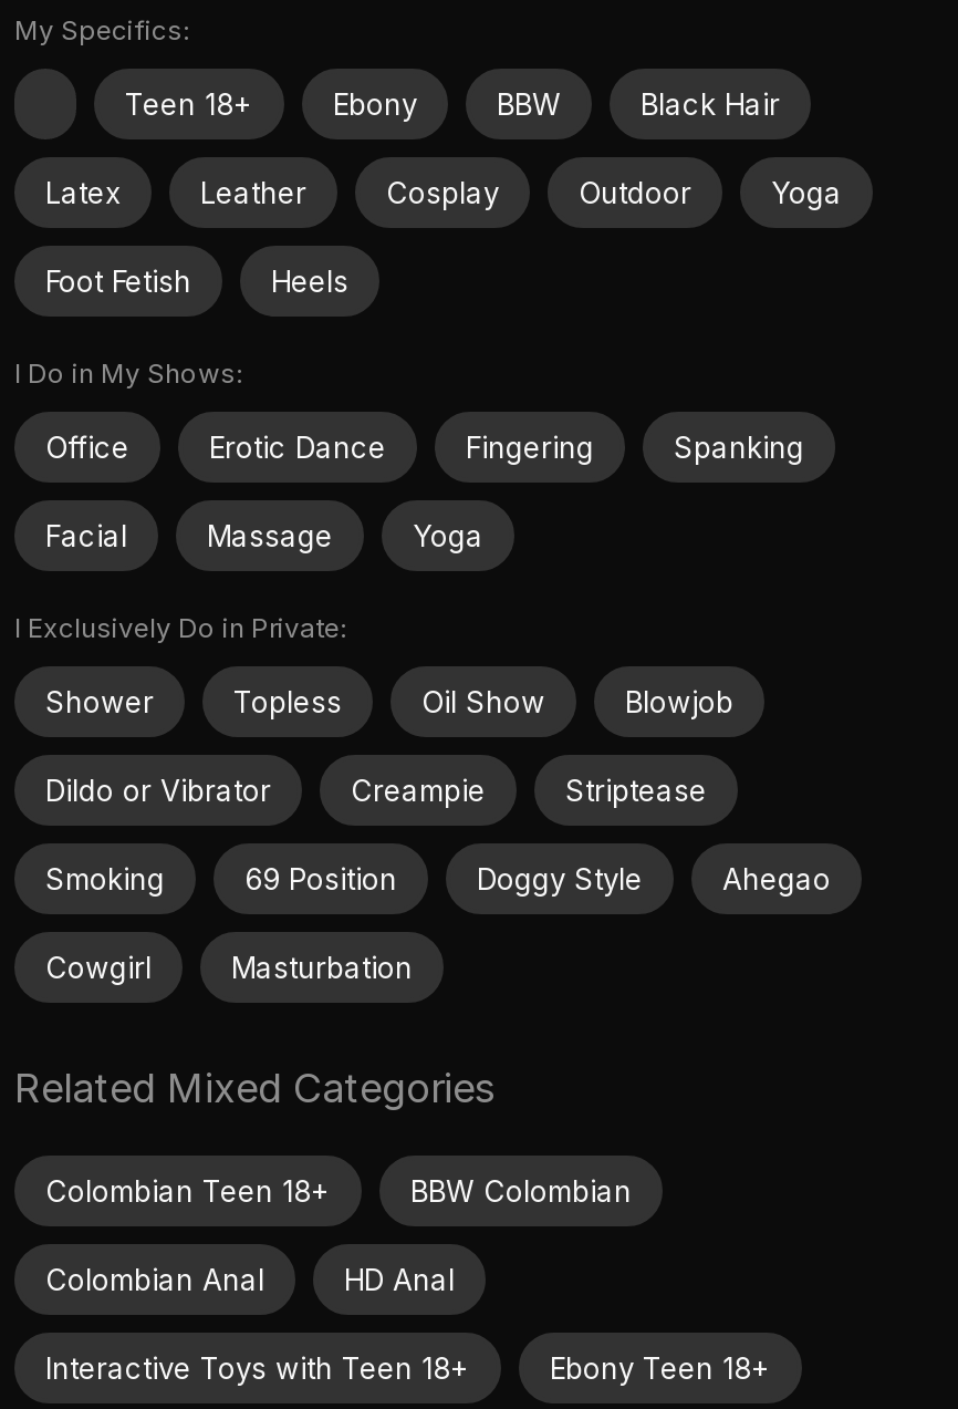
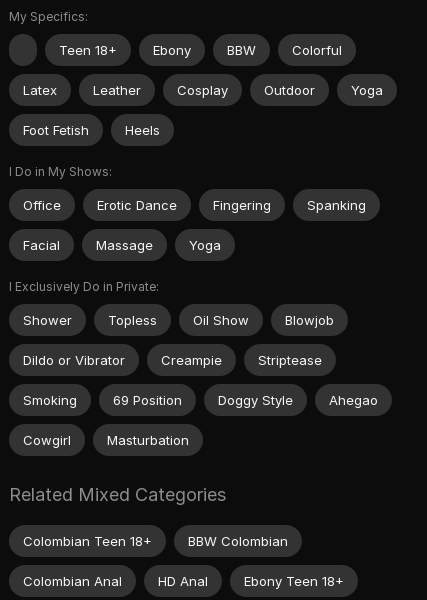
[641,85,780,121] Black Hair -> [292,41,342,57] Colorful
[45,1349,470,1385] Interactive Toys with Teen 18+ -> none

